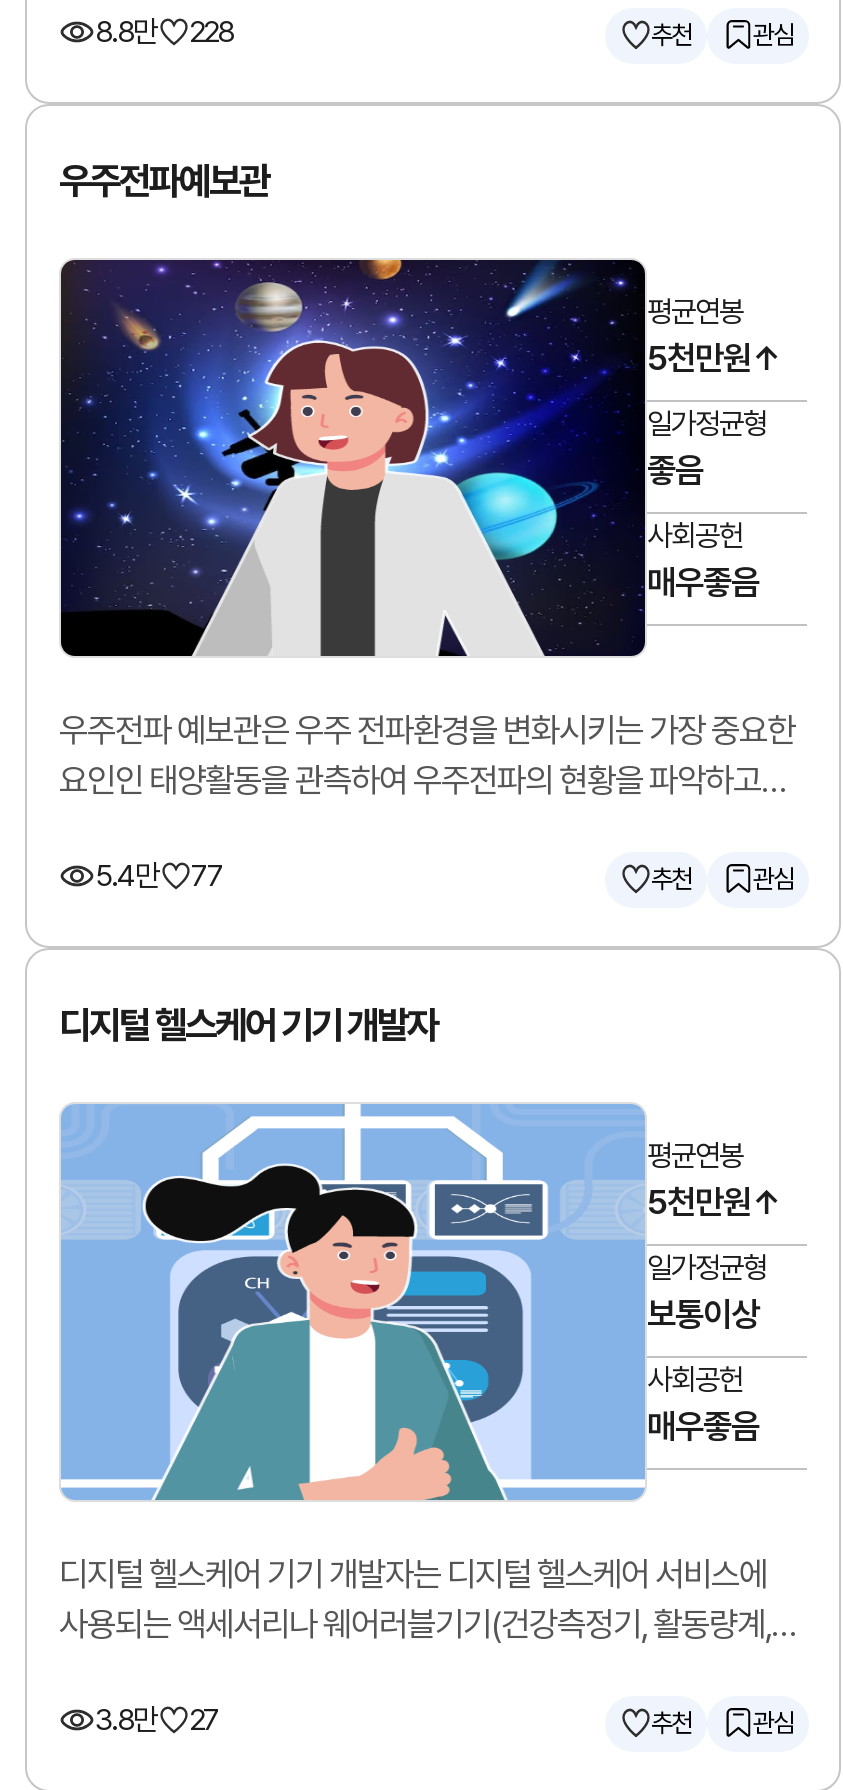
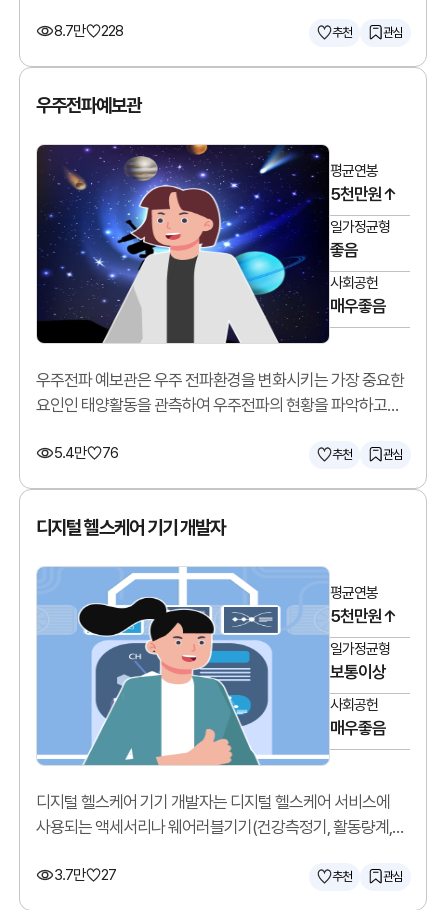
[95,14,233,50] 8.8만 228 -> [54,22,123,40] 8.7만 228
[95,858,223,894] 5.4만 77 -> [54,444,118,462] 5.4만 76
[95,1702,219,1738] 3.8만 27 -> [54,866,116,884] 3.7만 27

